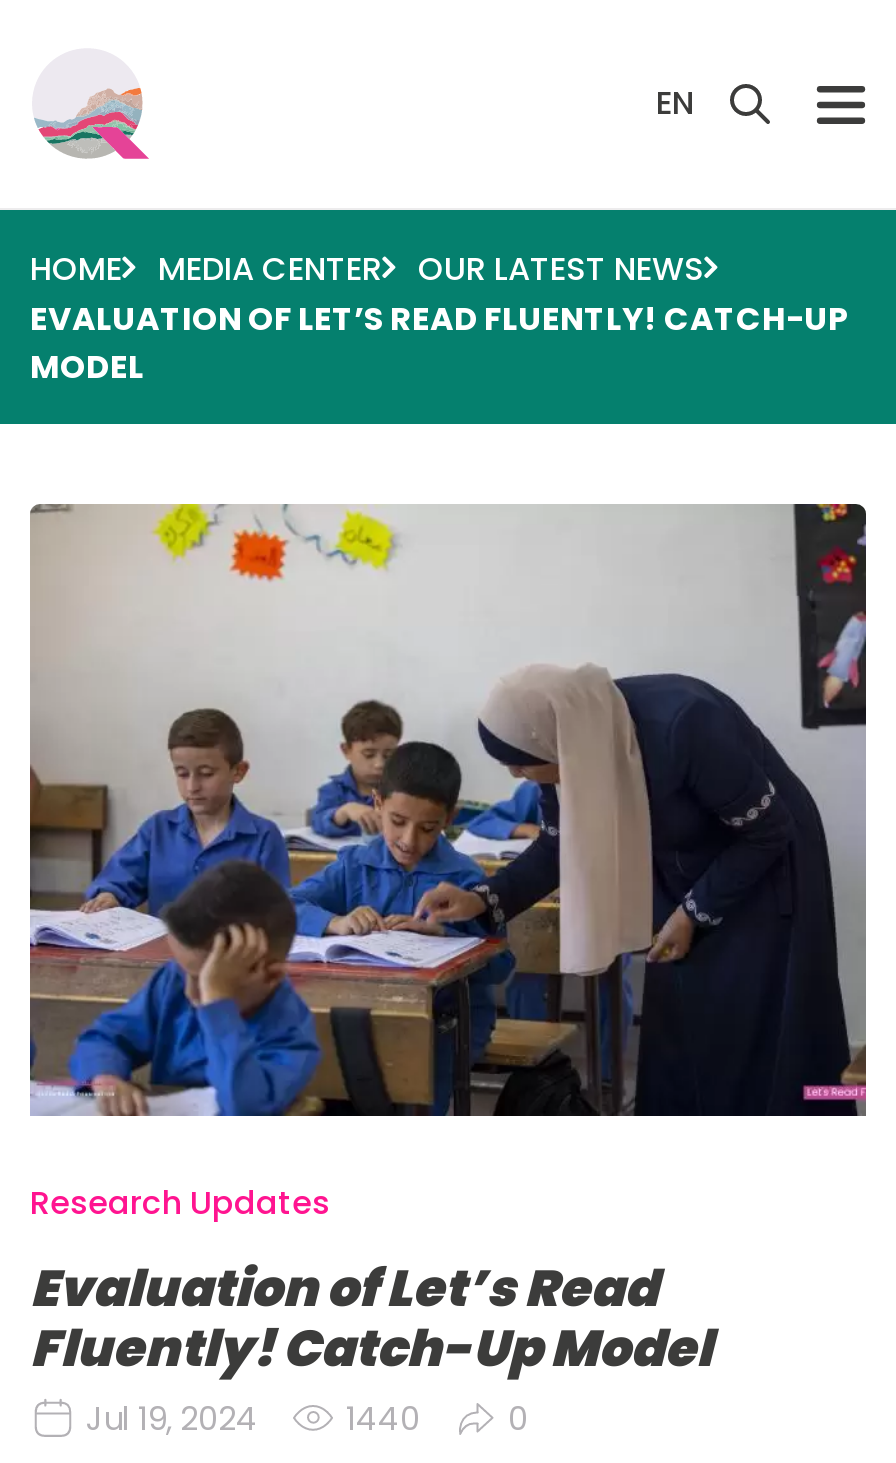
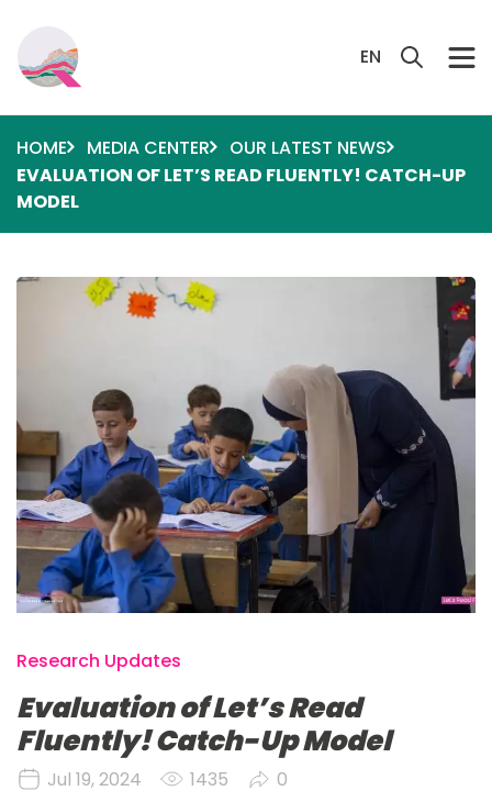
[86,1397,528,1443] Jul 19, 2024 1440 0 -> [47,767,288,792] Jul 19, 2024 1435 0

